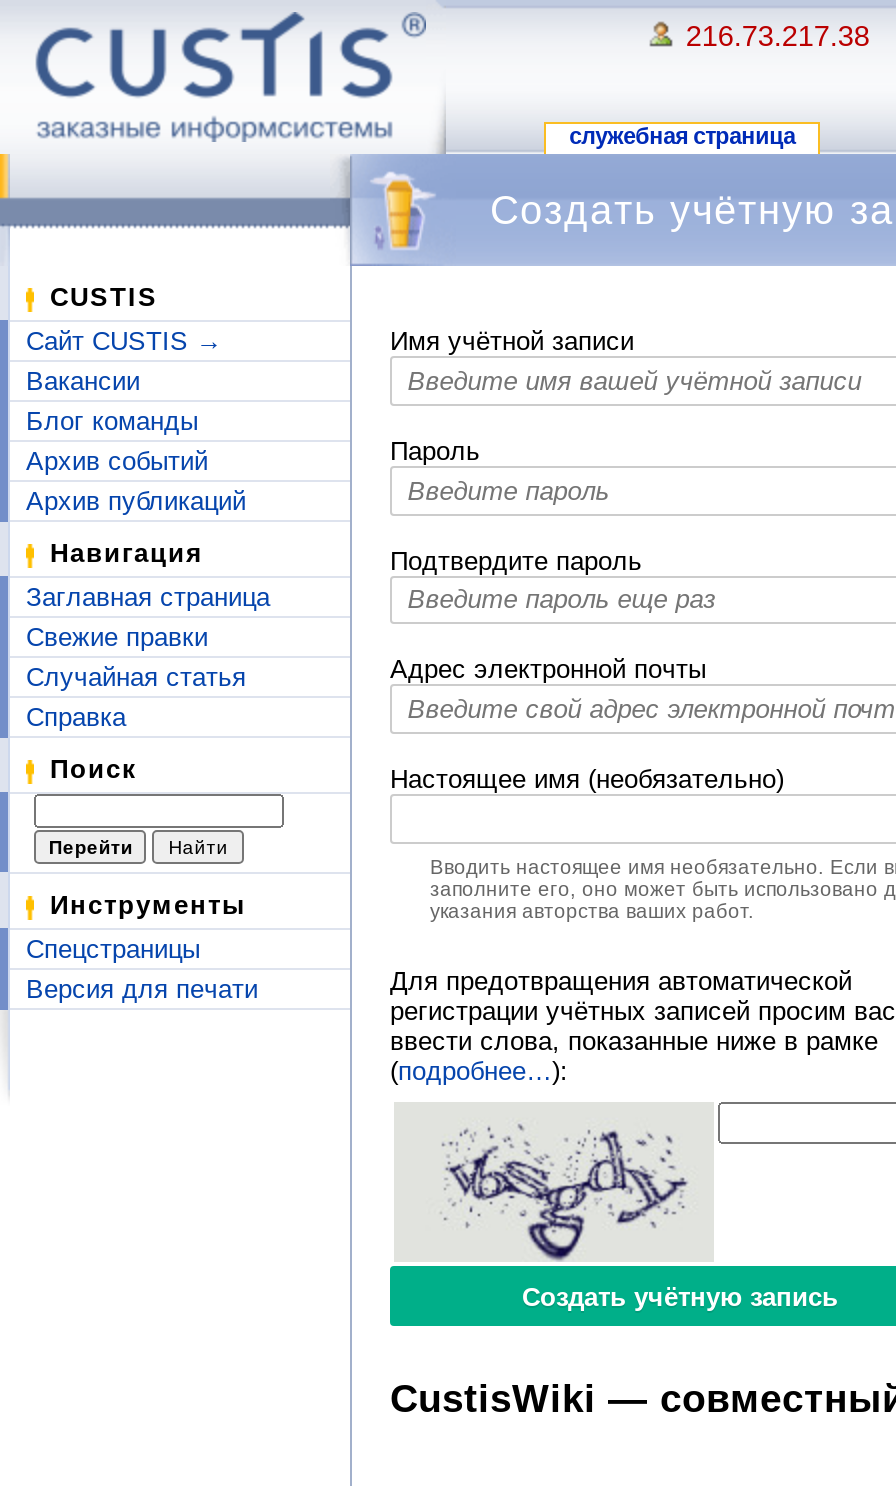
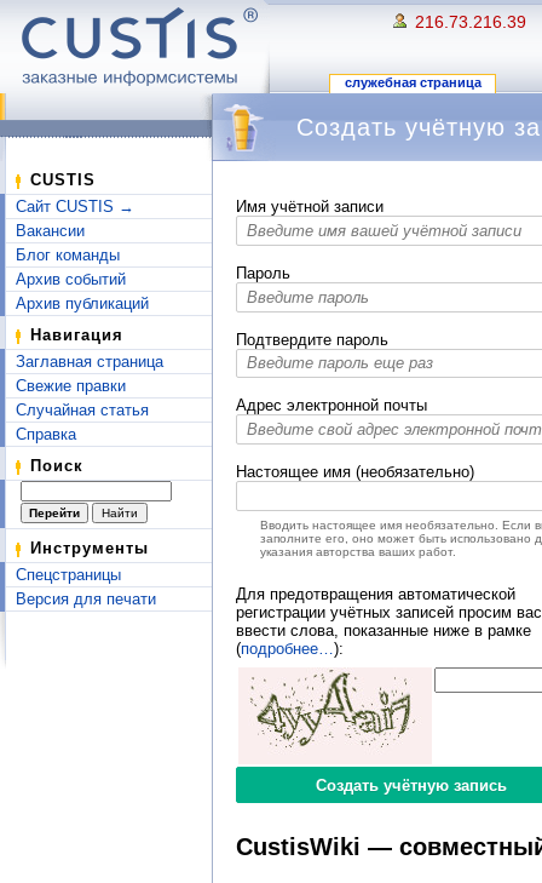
[686,20,870,52] 216.73.217.38 -> [415,12,526,31] 216.73.216.39
[426,1112,690,1262] [image] -> [250,670,416,763] [image]

